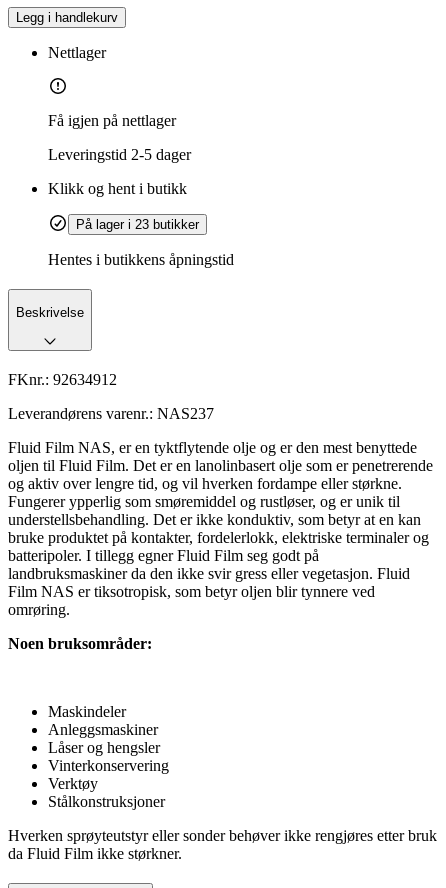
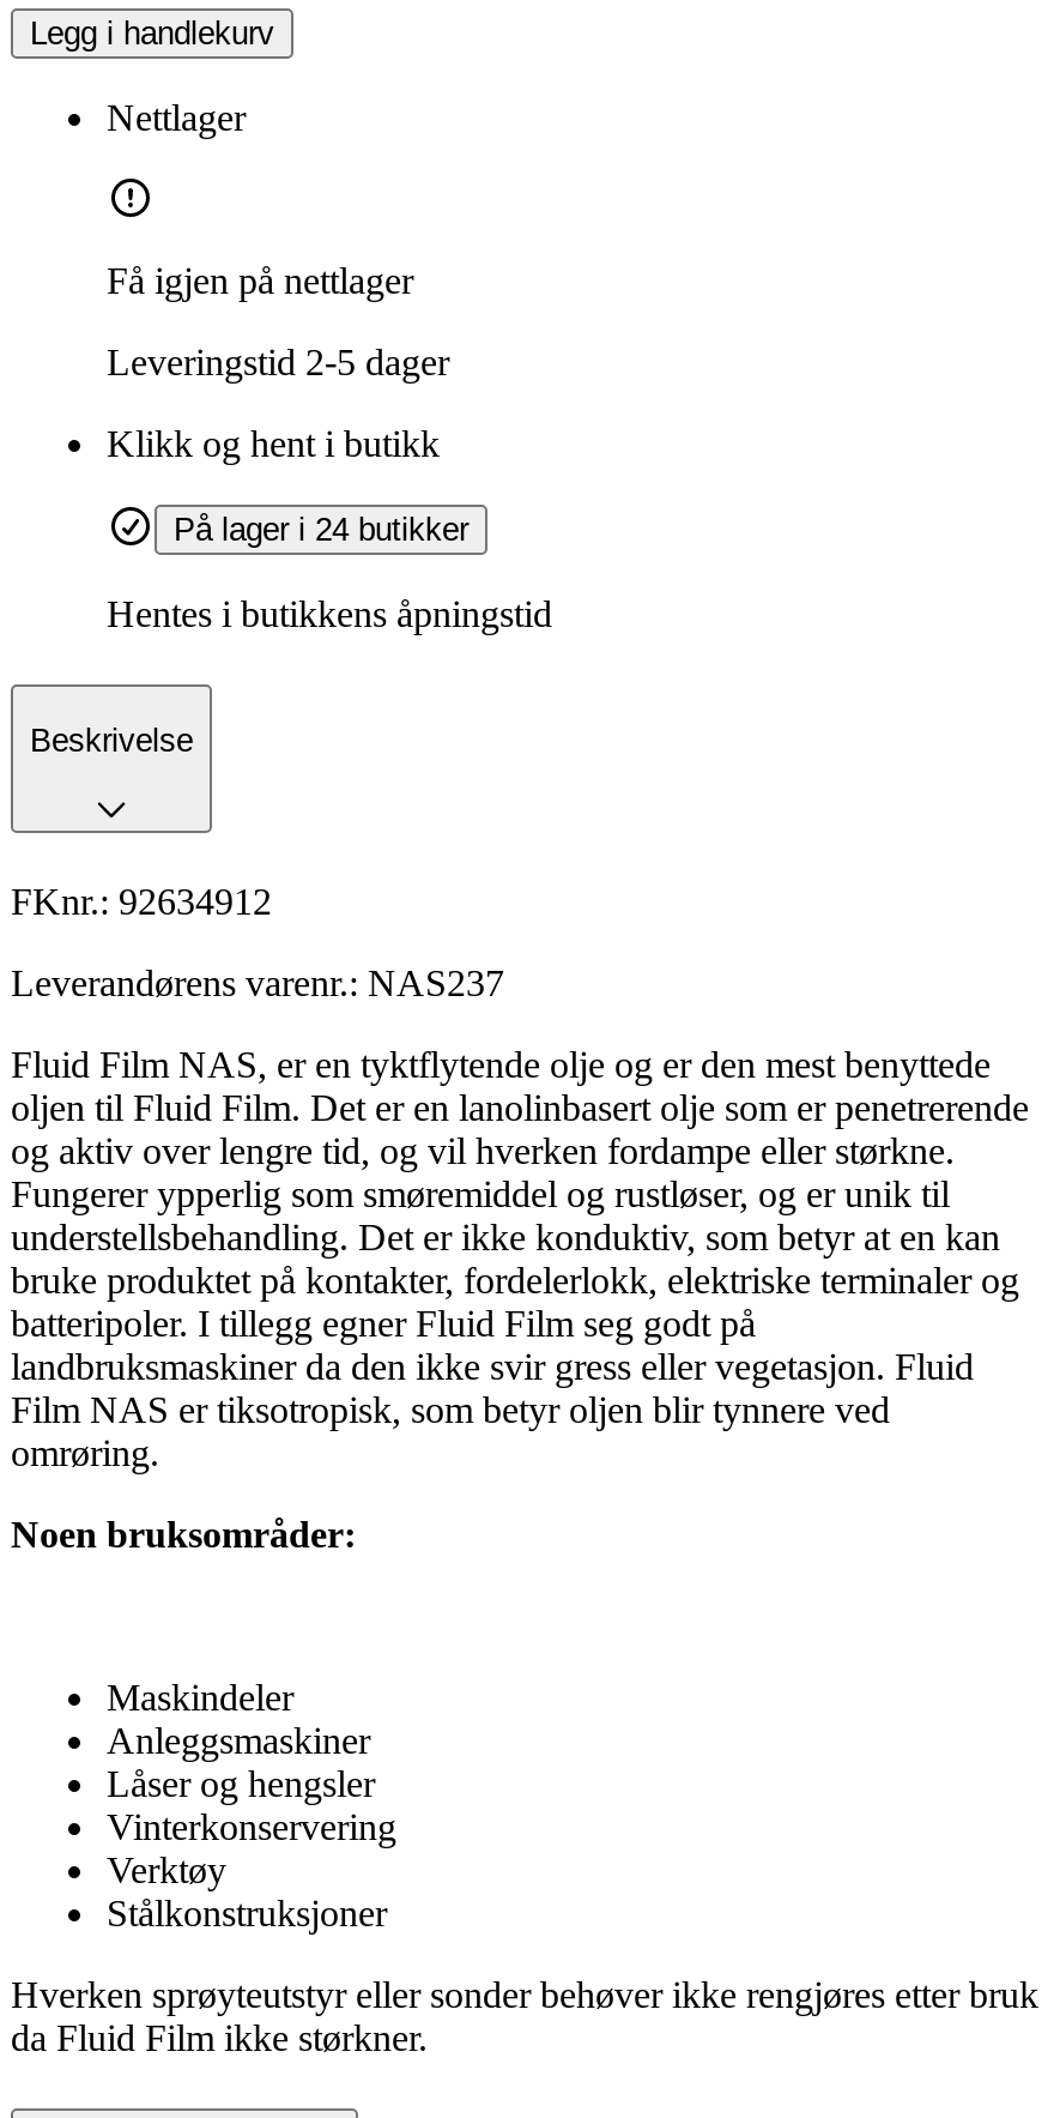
[76,217,199,232] På lager i 23 butikker -> [174,511,468,547] På lager i 24 butikker

